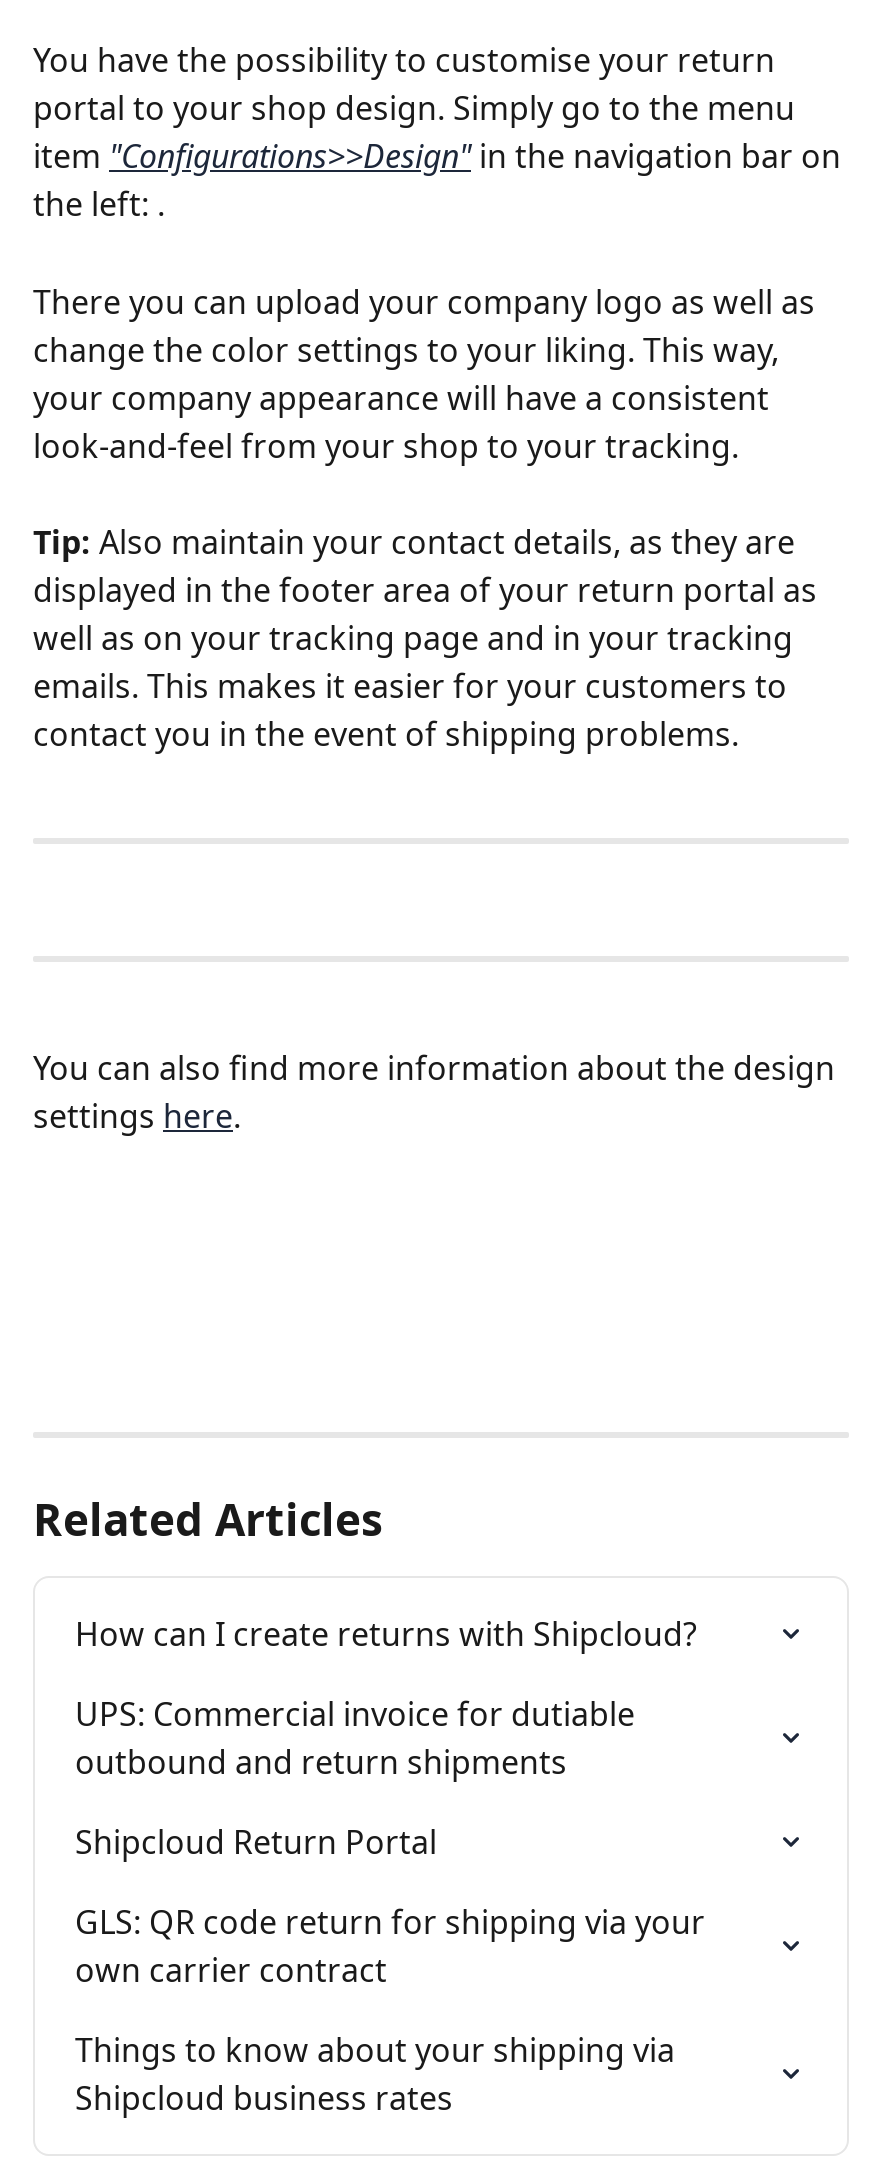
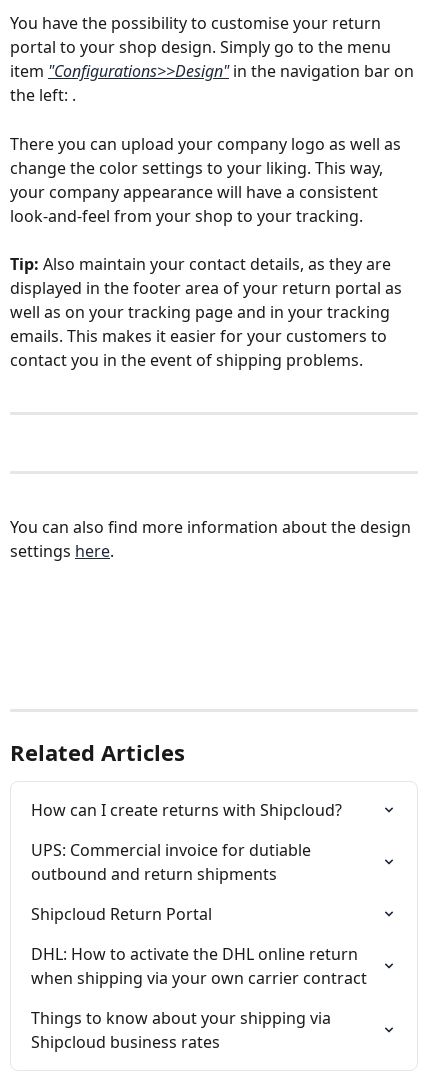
[75,1900,713,1992] GLS: QR code return for shipping via your | own carrier contract -> [31,943,367,989] DHL: How to activate the DHL online return | when shipping via your own carrier contract

